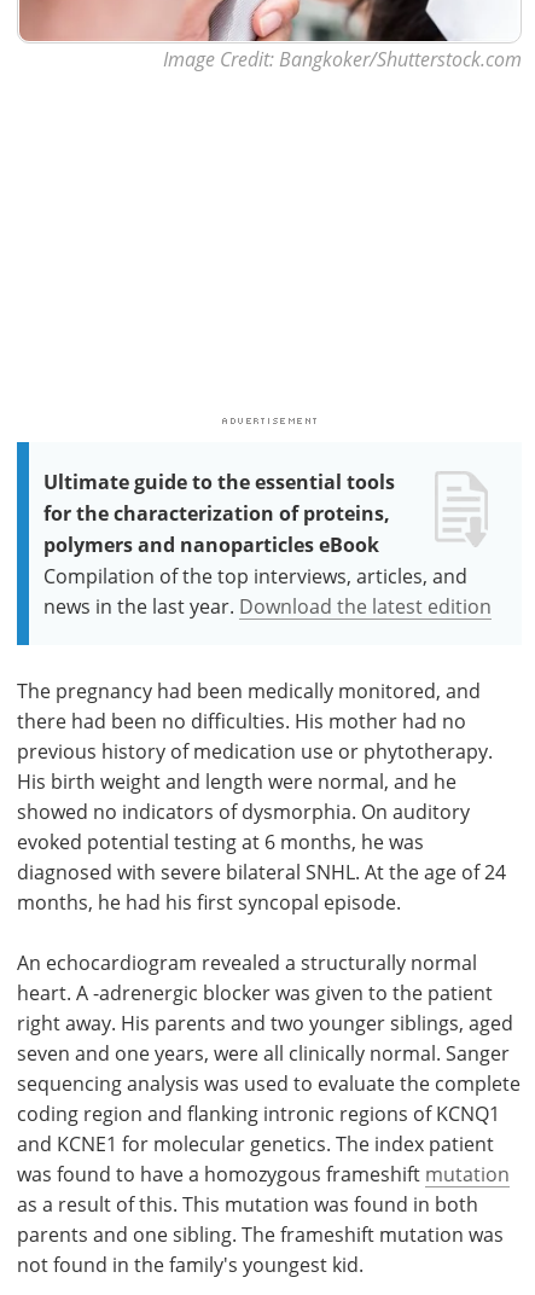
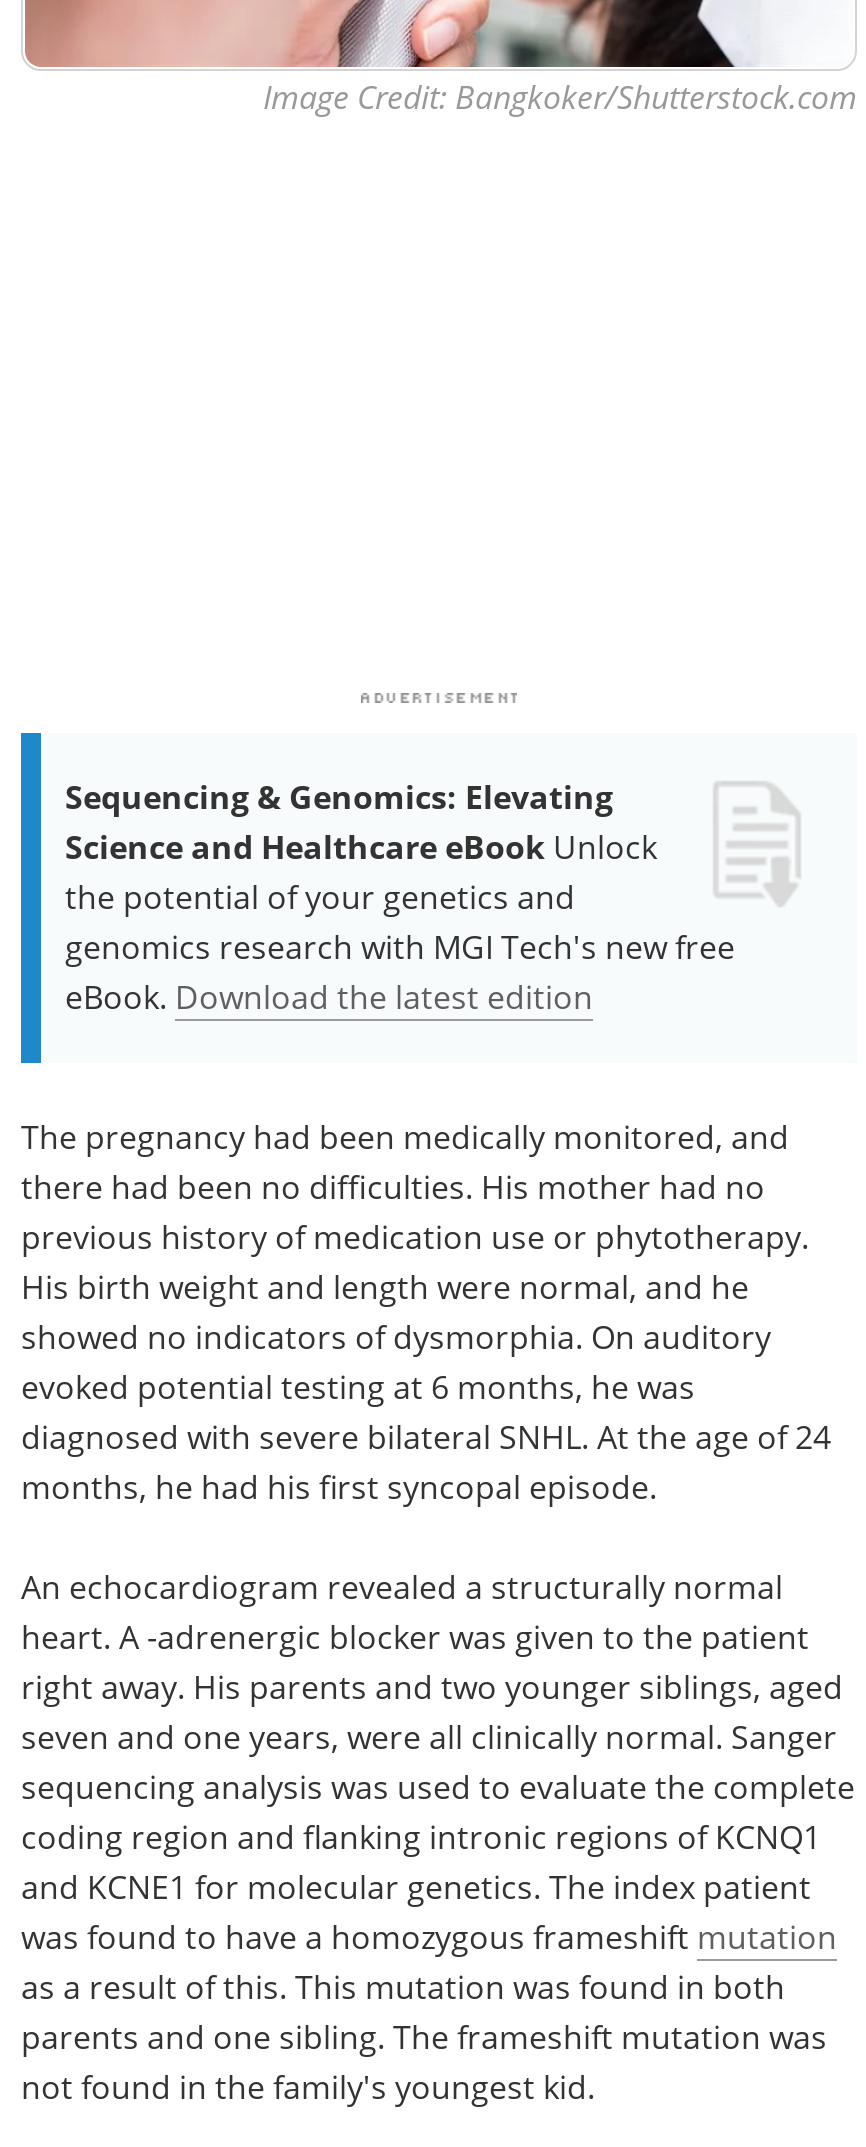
[43,469,492,618] Ultimate guide to the essential tools | for the characterization of proteins, | polymers and nanoparticles eBook | Compilation of the top interviews, articles, and | news in the last year. Download the latest edition -> [65,776,735,1020] Sequencing & Genomics: Elevating | Science and Healthcare eBook Unlock | the potential of your genetics and | genomics research with MGI Tech's new free | eBook. Download the latest edition

